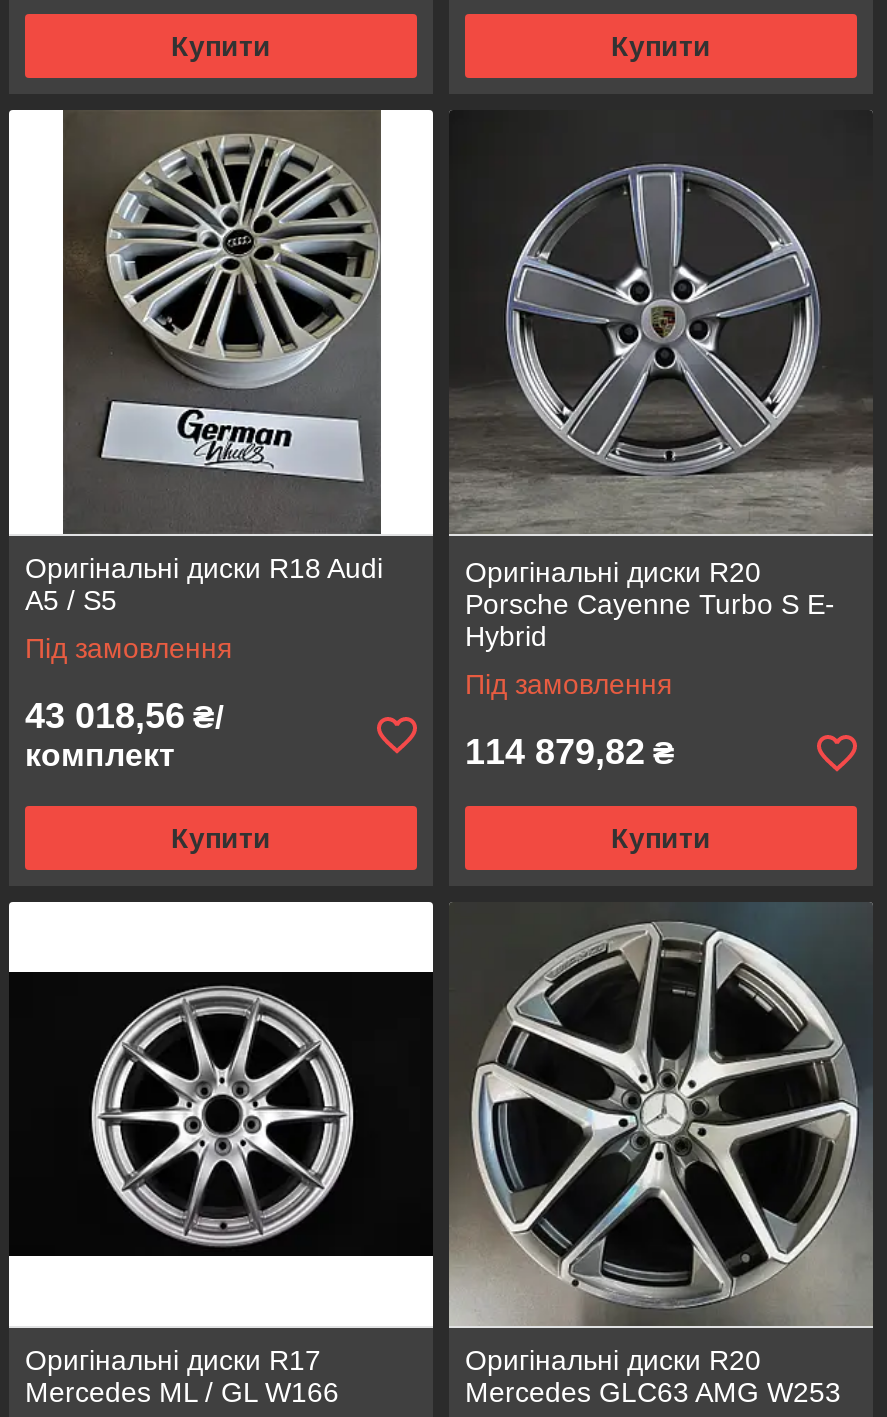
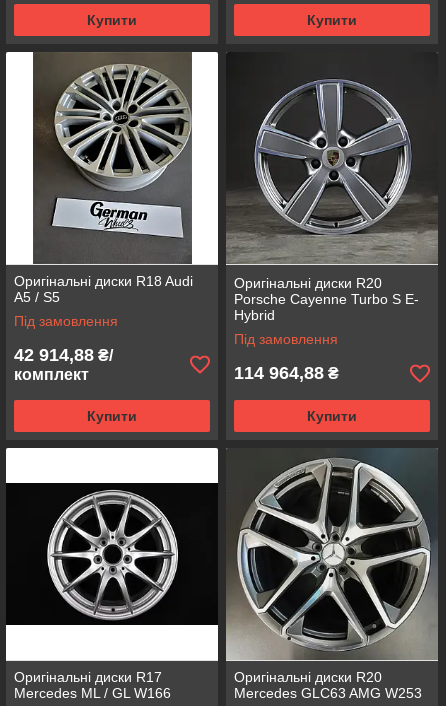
[25,696,223,736] 43 018,56 ₴/ -> [14,345,113,365] 42 914,88 ₴/
[465,732,675,772] 114 879,82 ₴ -> [234,363,339,383] 114 964,88 ₴

